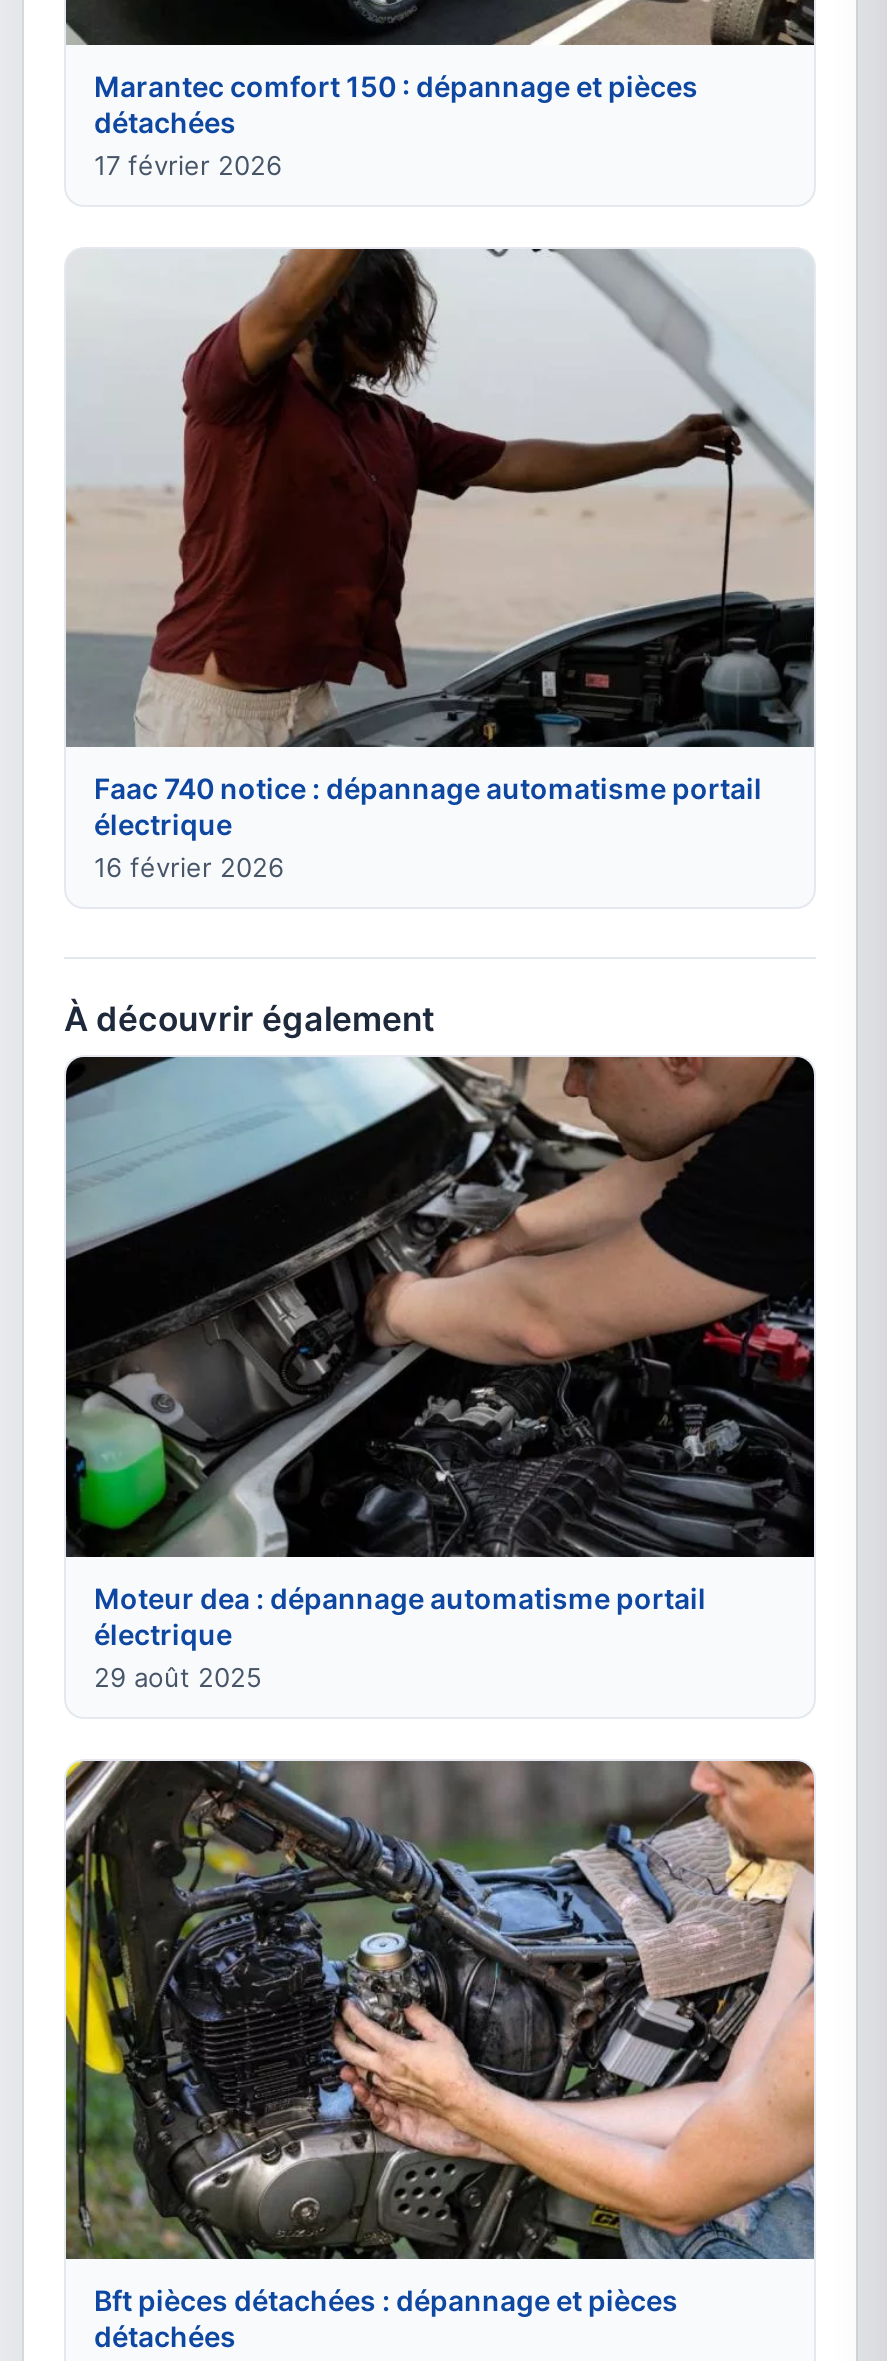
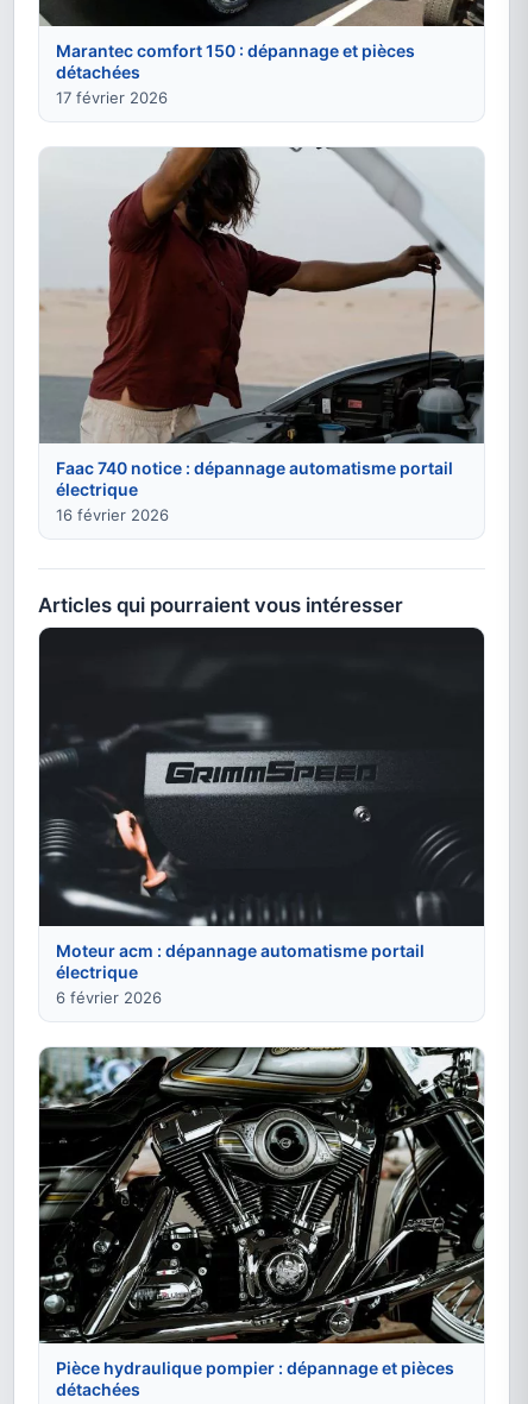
[64,999,434,1039] À découvrir également -> [38,594,403,618] Articles qui pourraient vous intéresser
[64,1054,814,1614] [image] | Moteur dea : dépannage automatisme portail -> [38,627,483,960] [image] | Moteur acm : dépannage automatisme portail
[94,1660,262,1692] 29 août 2025 -> [56,987,162,1006] 6 février 2026
[64,1758,816,2317] [image] | Bft pièces détachées : dépannage et pièces -> [38,1046,485,1378] [image] | Pièce hydraulique pompier : dépannage et pièces

